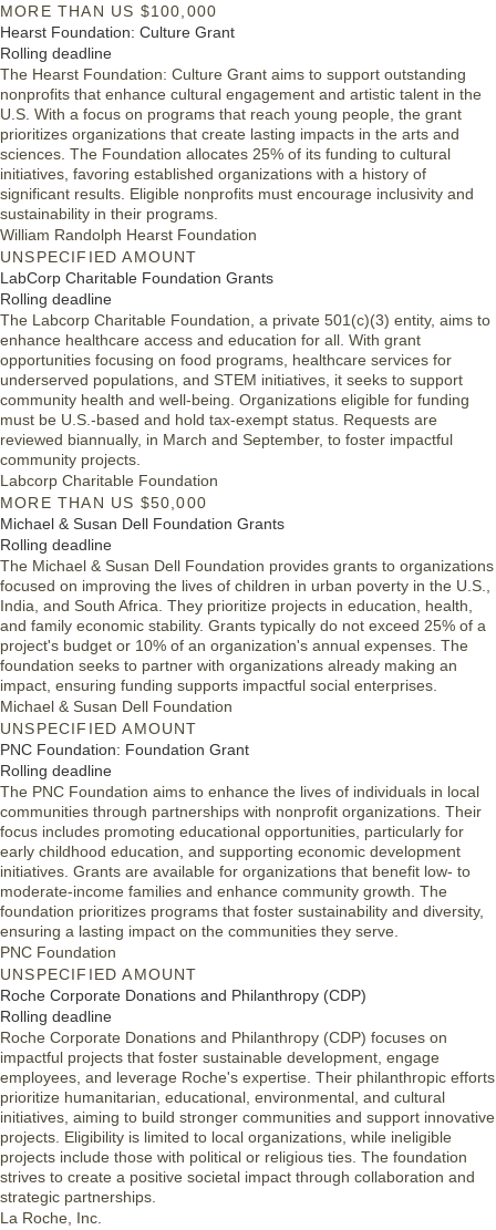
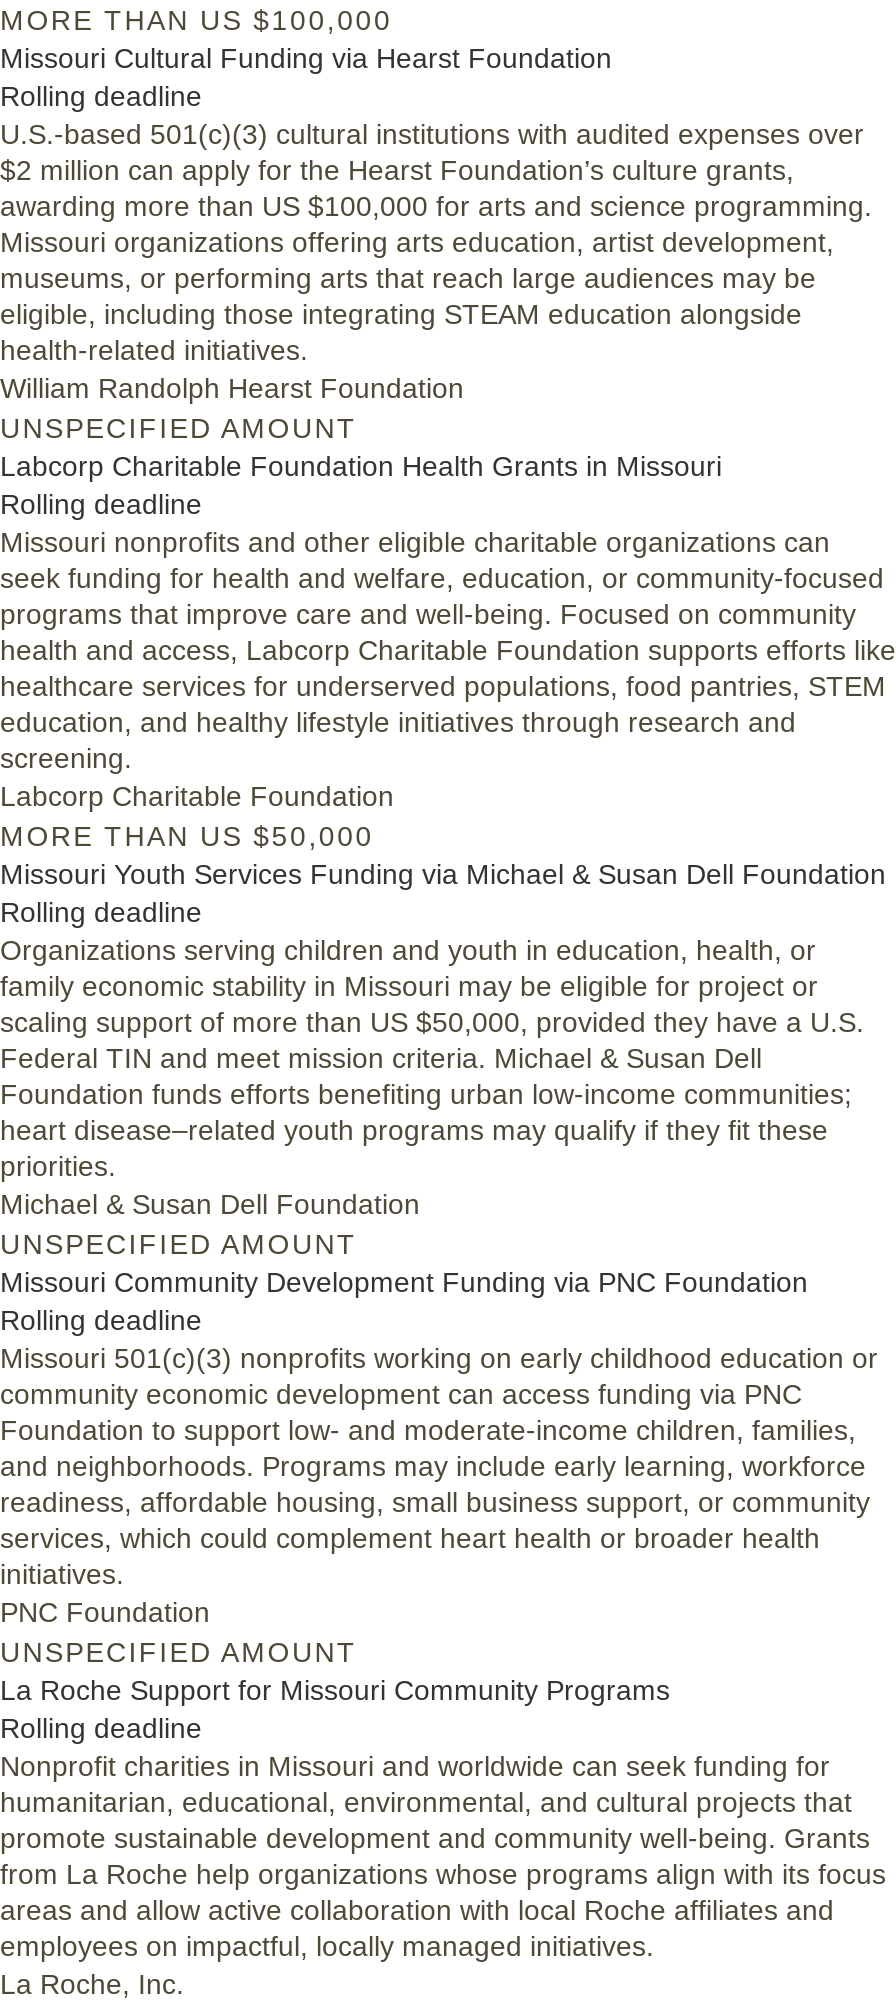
[0,23,235,41] Hearst Foundation: Culture Grant -> [0,42,612,74] Missouri Cultural Funding via Hearst Foundation
[0,65,482,223] The Hearst Foundation: Culture Grant aims to support outstanding | nonprofits that enhance cultural engagement and artistic talent in the | U.S. With a focus on programs that reach young people, the grant | prioritizes organizations that create lasting impacts in the arts and | sciences. The Foundation allocates 25% of its funding to cultural | initiatives, favoring established organizations with a history of | significant results. Eligible nonprofits must encourage inclusivity and | sustainability in their programs. -> [0,118,872,366] U.S.-based 501(c)(3) cultural institutions with audited expenses over | $2 million can apply for the Hearst Foundation’s culture grants, | awarding more than US $100,000 for arts and science programming. | Missouri organizations offering arts education, artist development, | museums, or performing arts that reach large audiences may be | eligible, including those integrating STEAM education alongside | health-related initiatives.
[0,269,273,287] LabCorp Charitable Foundation Grants -> [0,450,722,482] Labcorp Charitable Foundation Health Grants in Missouri
[0,311,490,468] The Labcorp Charitable Foundation, a private 501(c)(3) entity, aims to | enhance healthcare access and education for all. With grant | opportunities focusing on food programs, healthcare services for | underserved populations, and STEM initiatives, it seeks to support | community health and well-being. Organizations eligible for funding | must be U.S.-based and hold tax-exempt status. Requests are | reviewed biannually, in March and September, to foster impactful | community projects. -> [0,526,896,774] Missouri nonprofits and other eligible charitable organizations can | seek funding for health and welfare, education, or community-focused | programs that improve care and well-being. Focused on community | health and access, Labcorp Charitable Foundation supports efforts like | healthcare services for underserved populations, food pantries, STEM | education, and healthy lifestyle initiatives through research and | screening.
[0,515,285,533] Michael & Susan Dell Foundation Grants -> [0,858,886,890] Missouri Youth Services Funding via Michael & Susan Dell Foundation
[0,557,494,694] The Michael & Susan Dell Foundation provides grants to organizations | focused on improving the lives of children in urban poverty in the U.S., | India, and South Africa. They prioritize projects in education, health, | and family economic stability. Grants typically do not exceed 25% of a | project's budget or 10% of an organization's annual expenses. The | foundation seeks to partner with organizations already making an | impact, ensuring funding supports impactful social enterprises. -> [0,934,864,1182] Organizations serving children and youth in education, health, or | family economic stability in Missouri may be eligible for project or | scaling support of more than US $50,000, provided they have a U.S. | Federal TIN and meet mission criteria. Michael & Susan Dell | Foundation funds efforts benefiting urban low-income communities; | heart disease–related youth programs may qualify if they fit these | priorities.
[0,741,249,758] PNC Foundation: Foundation Grant -> [0,1266,808,1298] Missouri Community Development Funding via PNC Foundation
[0,783,484,940] The PNC Foundation aims to enhance the lives of individuals in local | communities through partnerships with nonprofit organizations. Their | focus includes promoting educational opportunities, particularly for | early childhood education, and supporting economic development | initiatives. Grants are available for organizations that benefit low- to | moderate-income families and enhance community growth. The | foundation prioritizes programs that foster sustainability and diversity, | ensuring a lasting impact on the communities they serve. -> [0,1342,878,1590] Missouri 501(c)(3) nonprofits working on early childhood education or | community economic development can access funding via PNC | Foundation to support low- and moderate-income children, families, | and neighborhoods. Programs may include early learning, workforce | readiness, affordable housing, small business support, or community | services, which could complement heart health or broader health | initiatives.
[0,986,366,1004] Roche Corporate Donations and Philanthropy (CDP) -> [0,1674,670,1706] La Roche Support for Missouri Community Programs
[0,1029,495,1206] Roche Corporate Donations and Philanthropy (CDP) focuses on | impactful projects that foster sustainable development, engage | employees, and leverage Roche's expertise. Their philanthropic efforts | prioritize humanitarian, educational, environmental, and cultural | initiatives, aiming to build stronger communities and support innovative | projects. Eligibility is limited to local organizations, while ineligible | projects include those with political or religious ties. The foundation | strives to create a positive societal impact through collaboration and | strategic partnerships. -> [0,1750,886,1962] Nonprofit charities in Missouri and worldwide can seek funding for | humanitarian, educational, environmental, and cultural projects that | promote sustainable development and community well-being. Grants | from La Roche help organizations whose programs align with its focus | areas and allow active collaboration with local Roche affiliates and | employees on impactful, locally managed initiatives.

